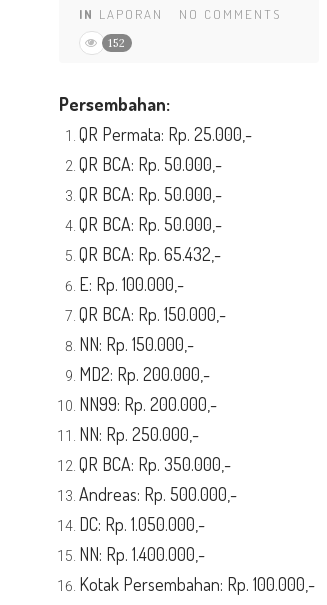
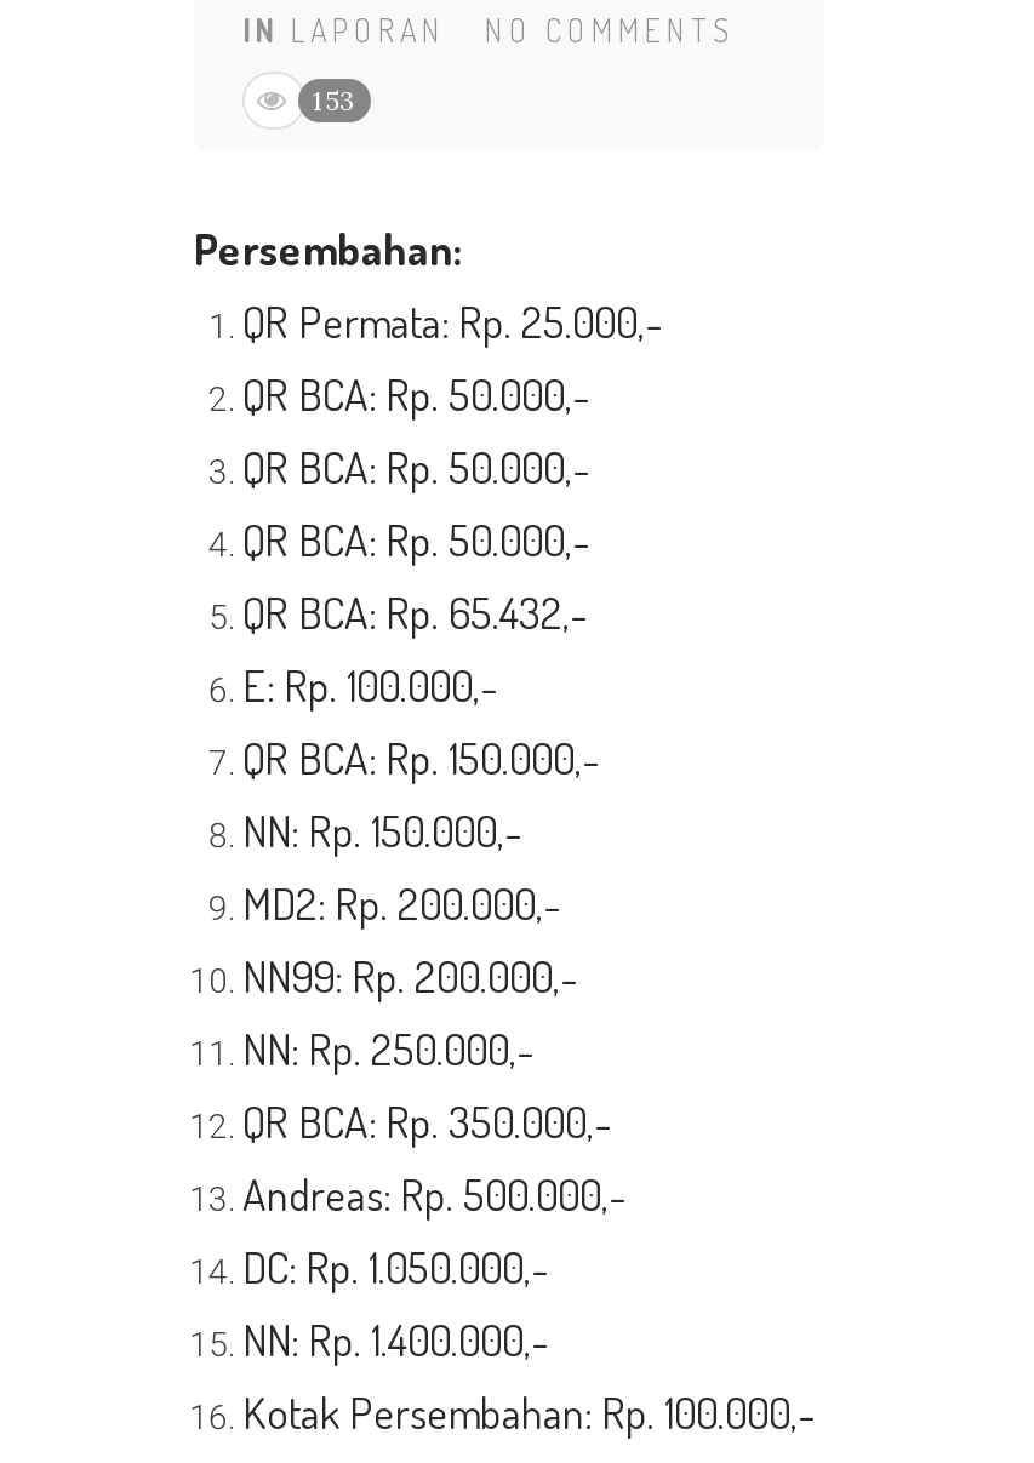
[108,36,126,50] 152 -> [313,84,356,118] 153

